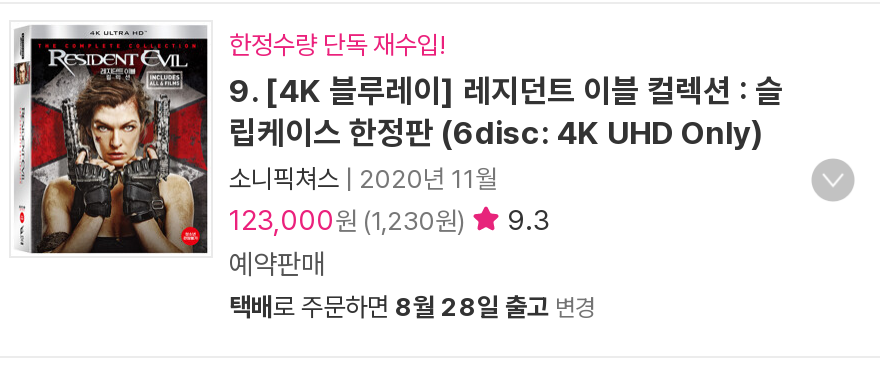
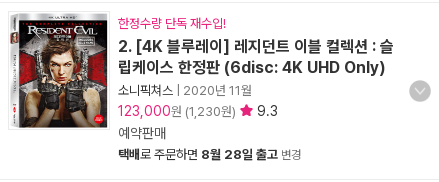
[229,72,783,110] 9. [4K 블루레이] 레지던트 이블 컬렉션 : 슬 -> [118,37,394,56] 2. [4K 블루레이] 레지던트 이블 컬렉션 : 슬

